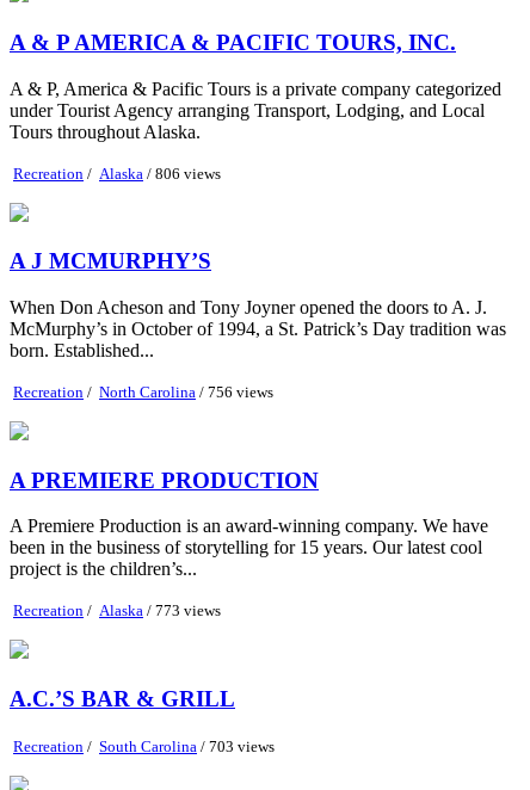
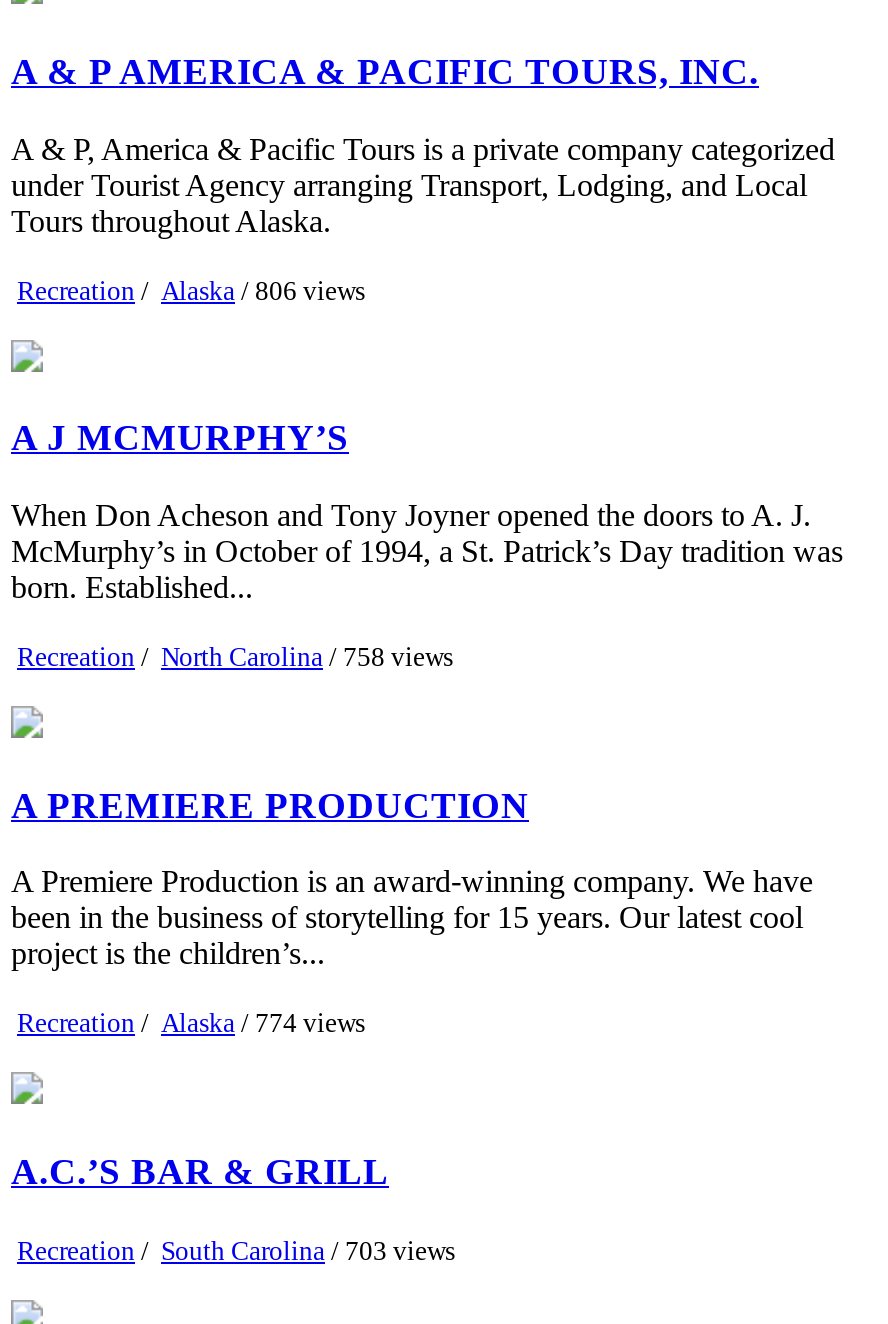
[13,383,273,401] Recreation / North Carolina / 756 views -> [17,642,453,672] Recreation / North Carolina / 758 views
[13,602,221,620] Recreation / Alaska / 773 views -> [17,1009,365,1039] Recreation / Alaska / 774 views

